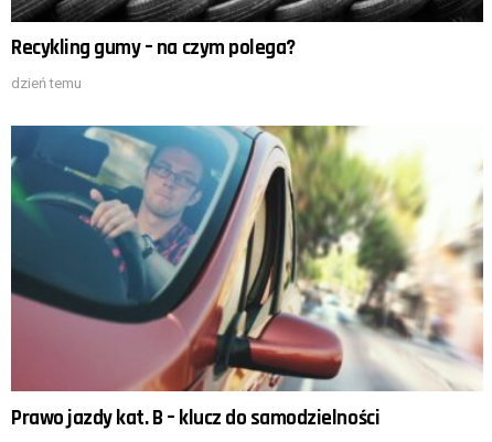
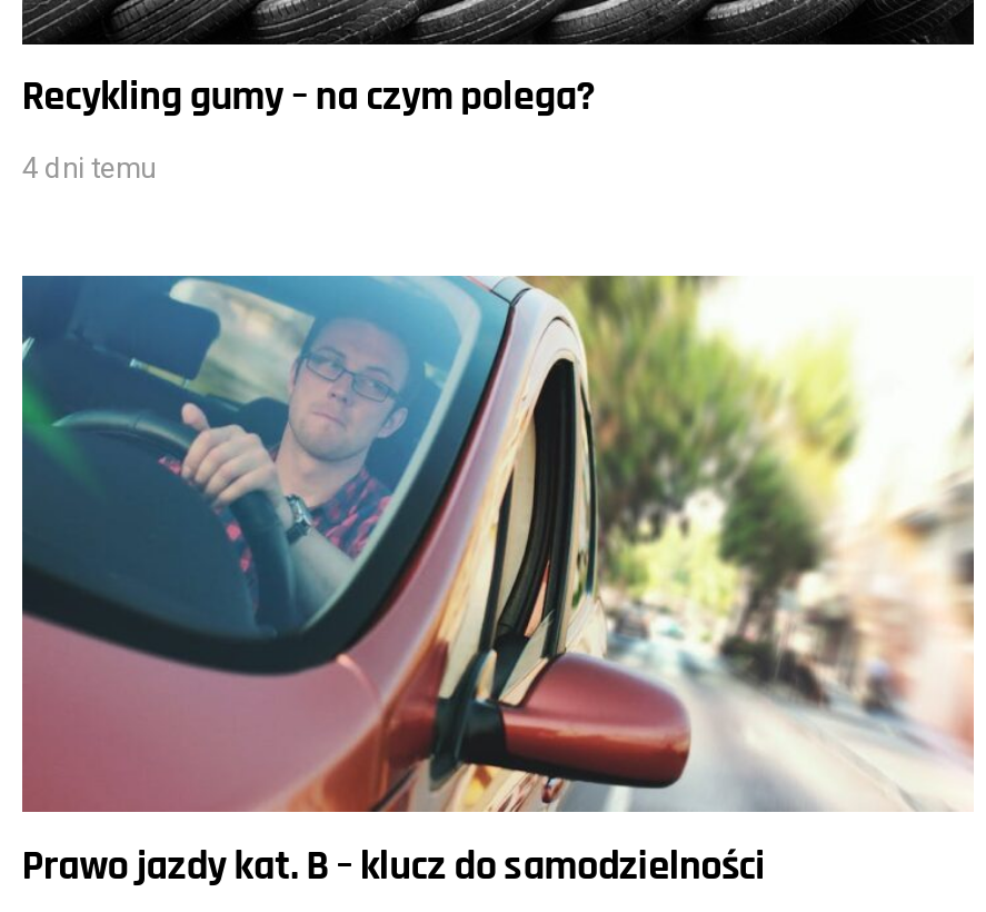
[11,75,82,92] dzień temu -> [22,152,156,186] 4 dni temu

